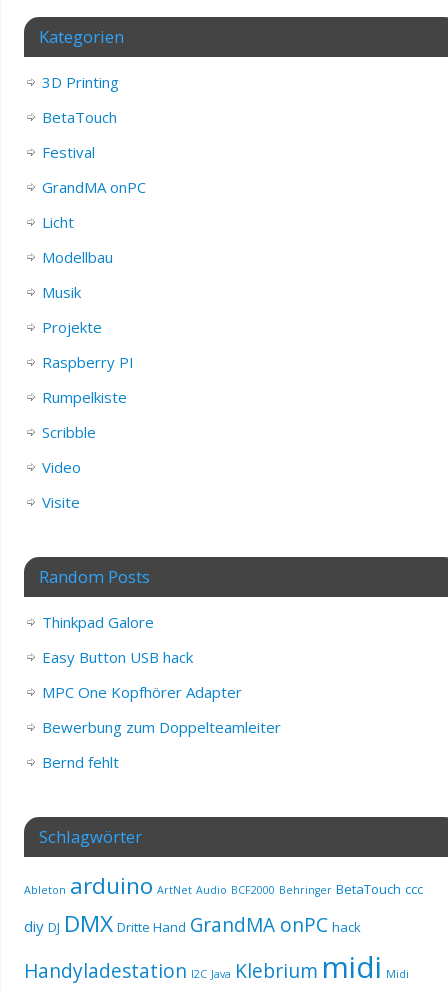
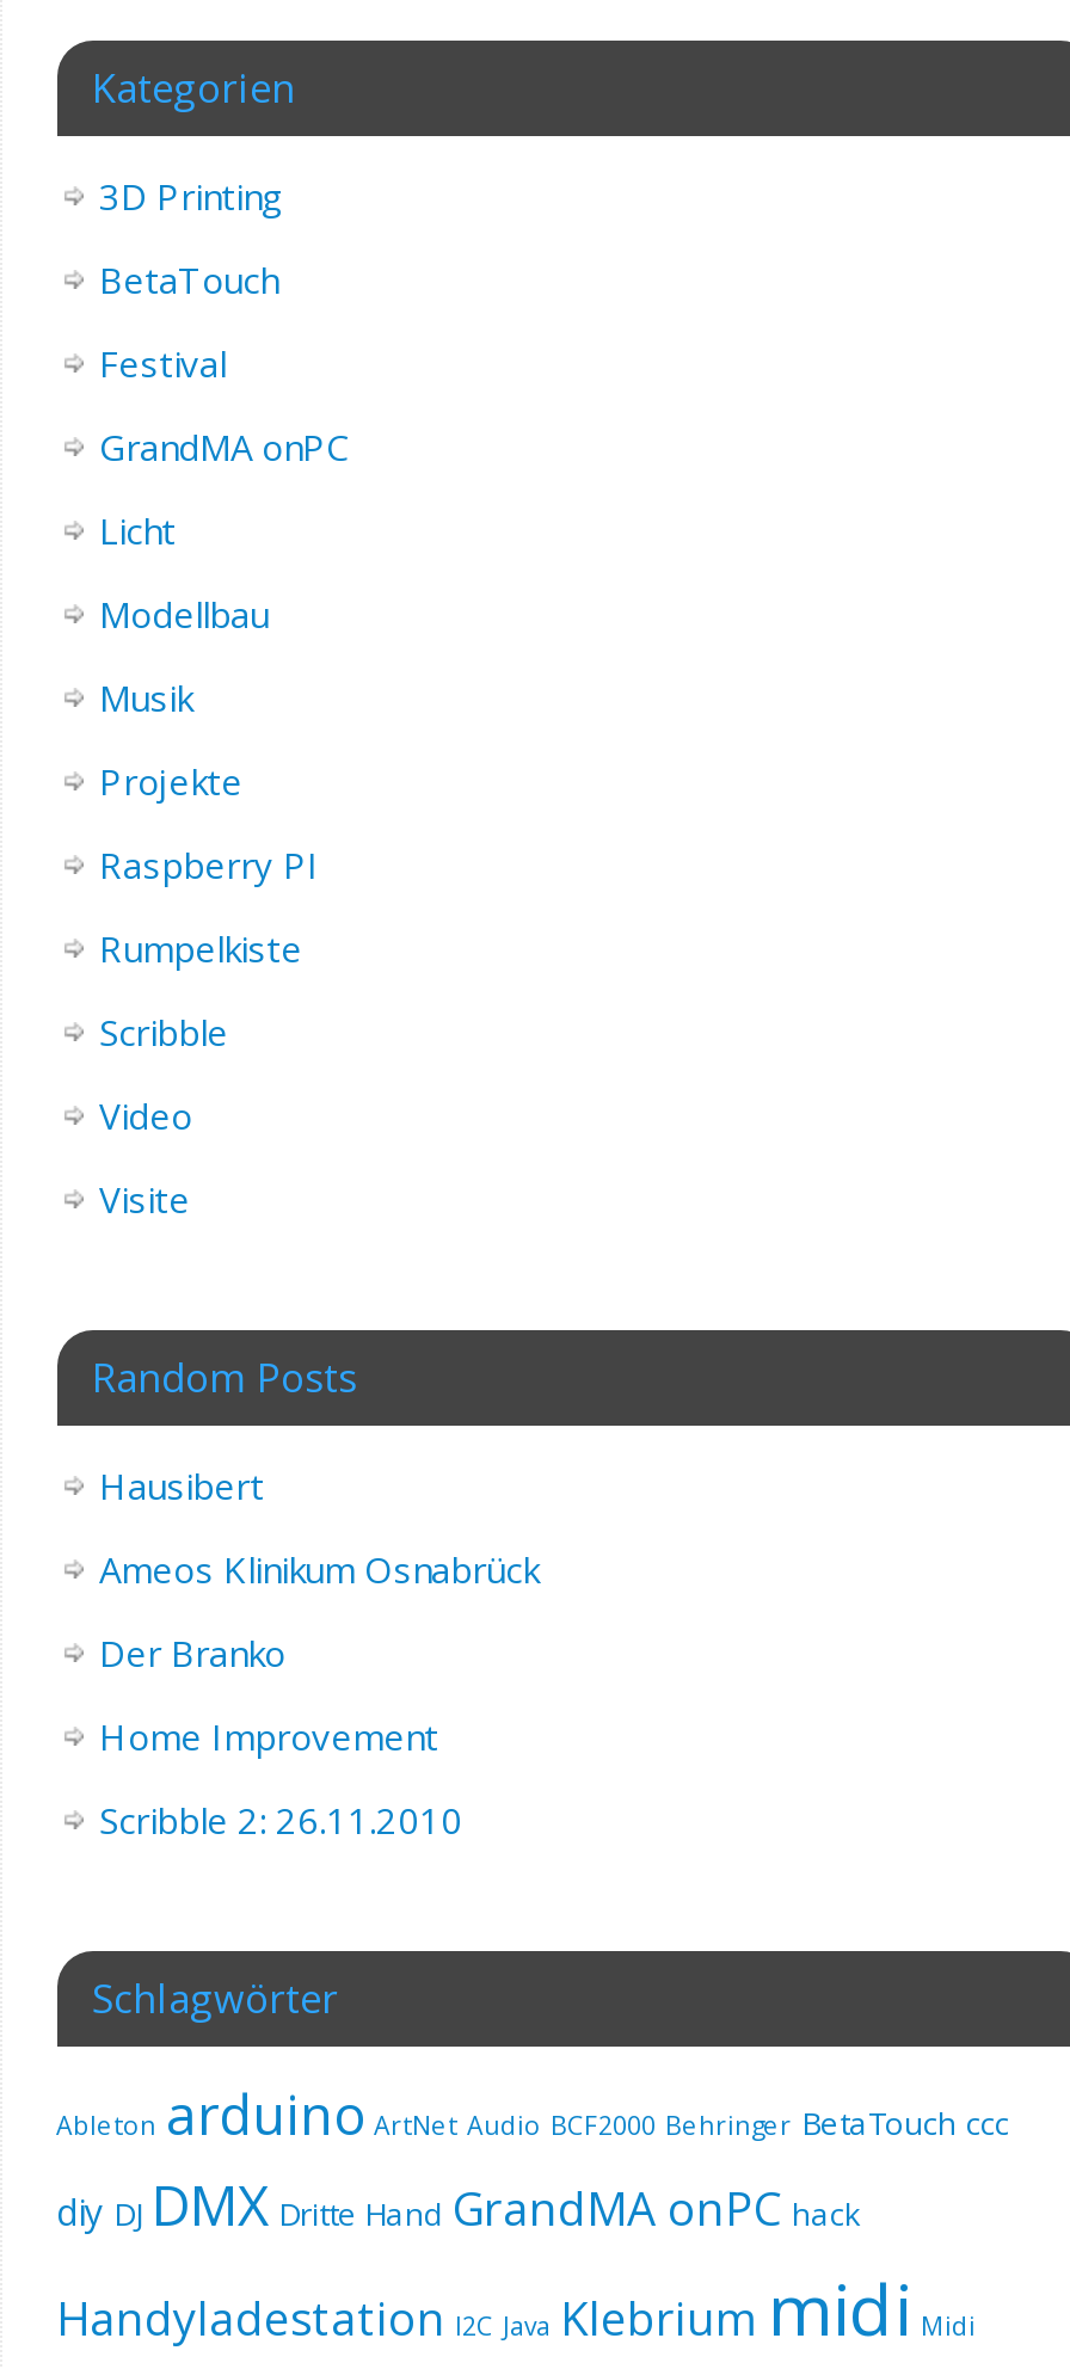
[41,611,153,631] Thinkpad Galore -> [99,1460,264,1508] Hausibert
[41,646,192,666] Easy Button USB hack -> [99,1544,539,1592] Ameos Klinikum Osnabrück
[41,681,241,701] MPC One Kopfhörer Adapter -> [99,1627,285,1675] Der Branko
[41,716,280,736] Bewerbung zum Doppelteamleiter -> [99,1711,438,1759] Home Improvement
[41,751,118,771] Bernd fehlt -> [99,1795,462,1842] Scribble 2: 26.11.2010

